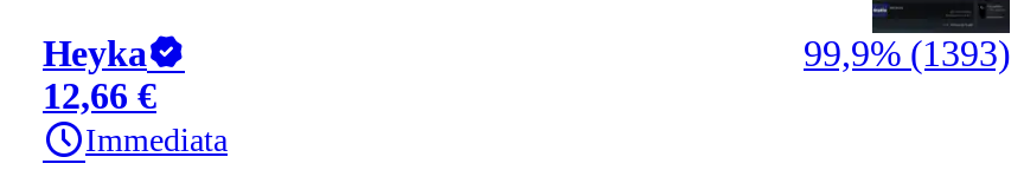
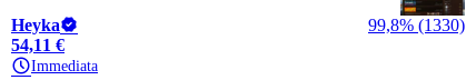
[804,33,1010,73] 99,9% (1393) -> [368,16,465,34] 99,8% (1330)
[43,76,156,116] 12,66 € -> [11,36,65,54] 54,11 €

